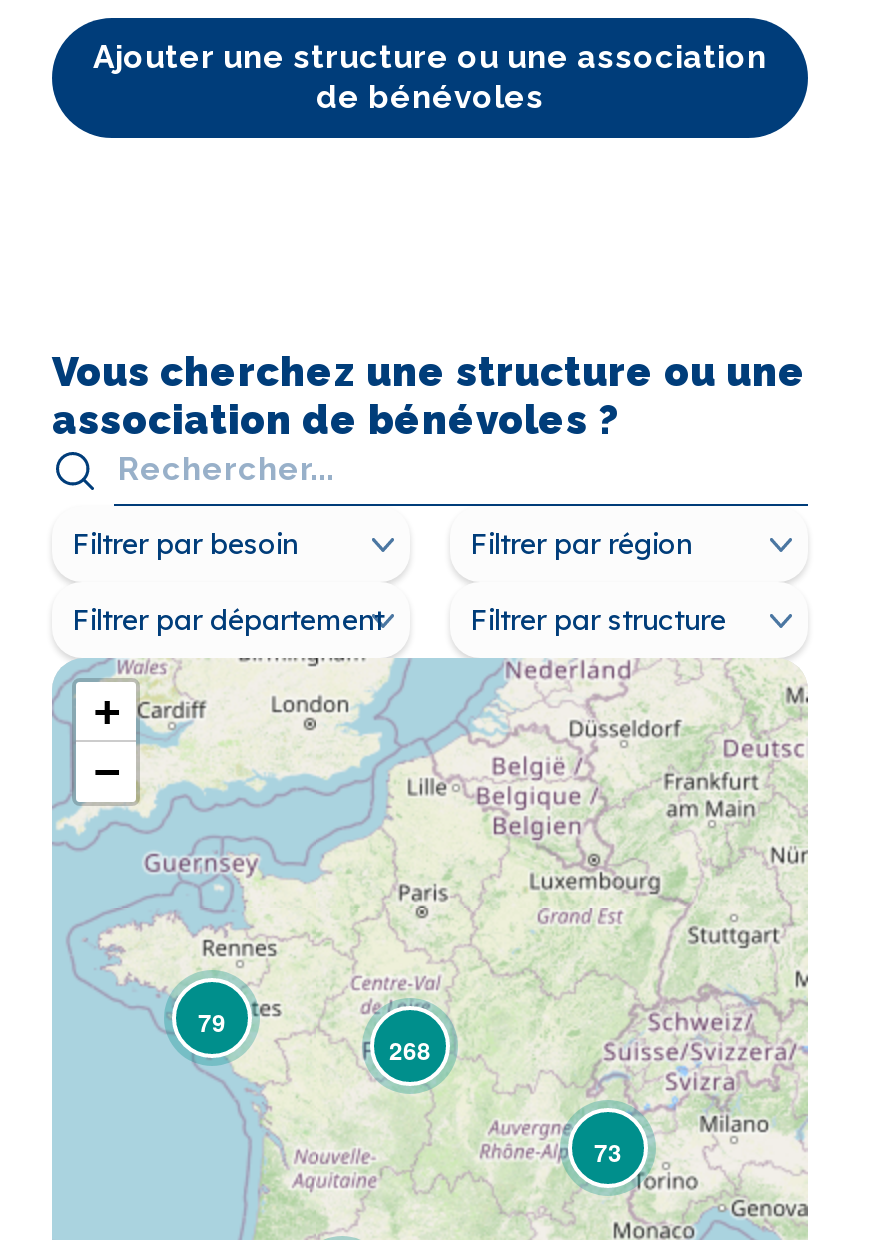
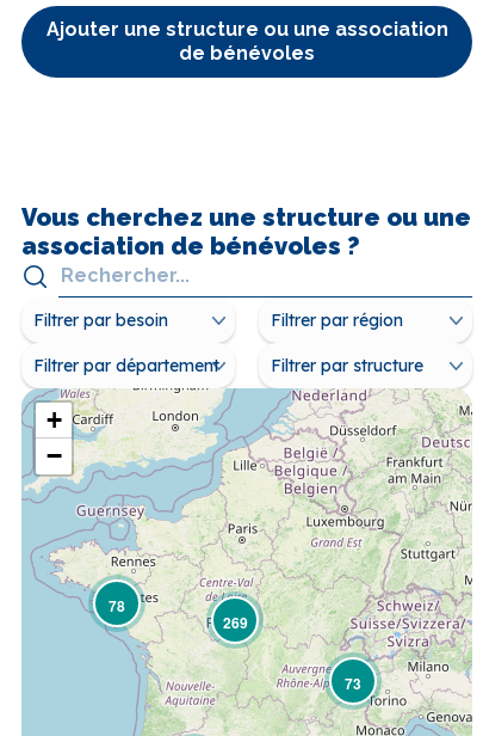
[198,1003,226,1039] 79 -> [109,595,125,616] 78
[389,1031,431,1067] 268 -> [222,611,247,633] 269

